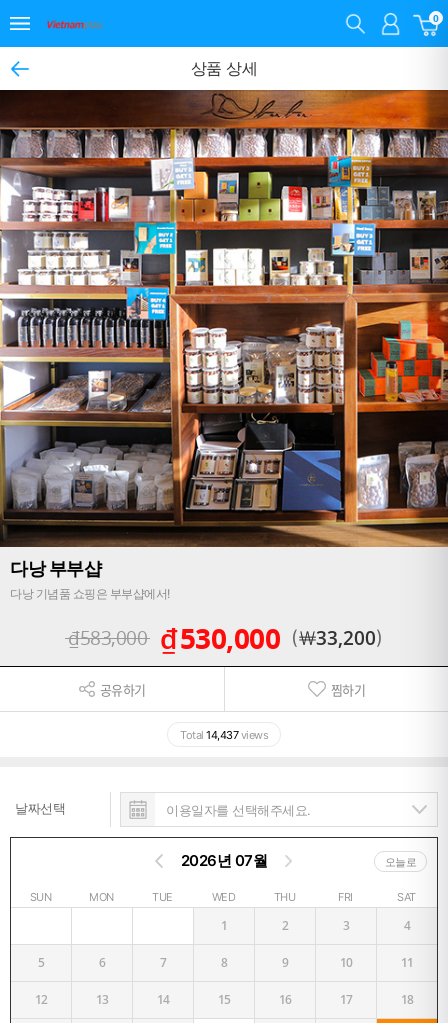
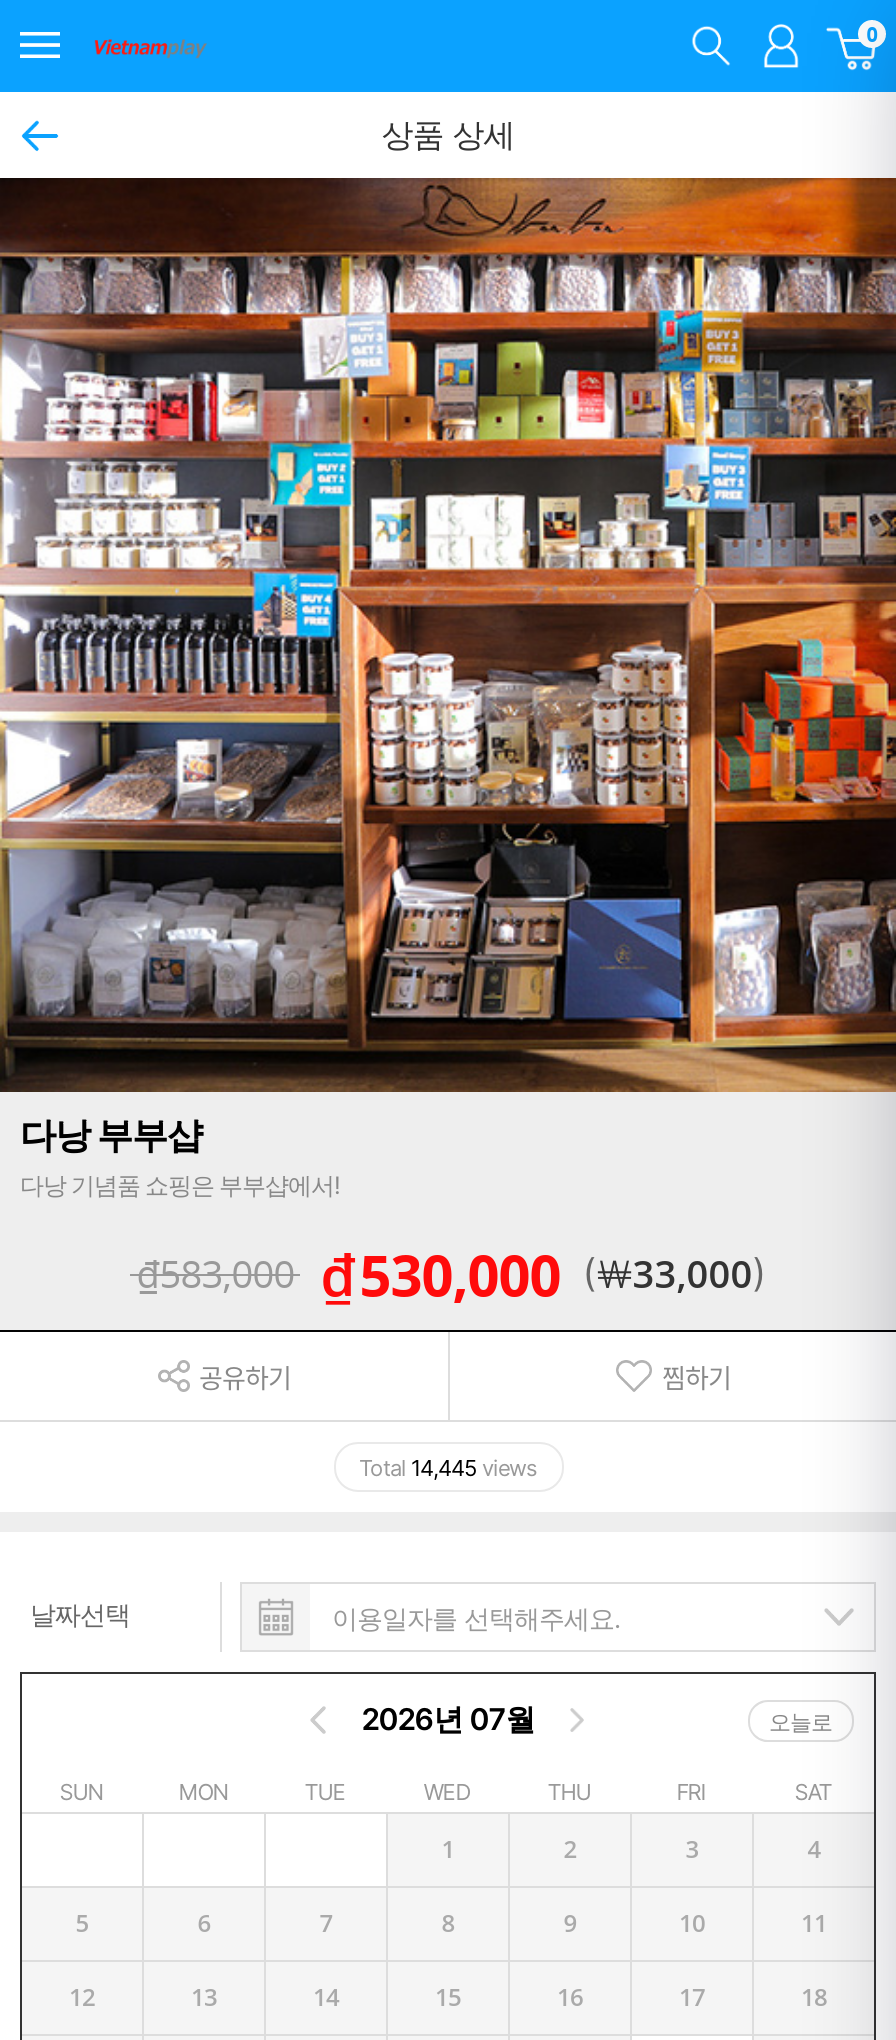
[298,625,376,651] ￦33,200 -> [596,1249,752,1301] ￦33,000
[180,728,268,742] Total 14,437 views -> [359,1455,537,1483] Total 14,445 views

